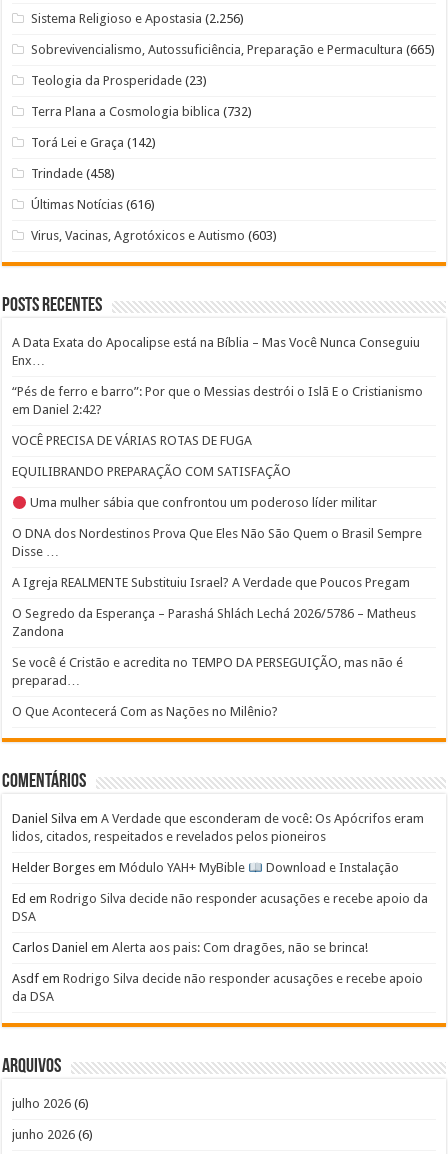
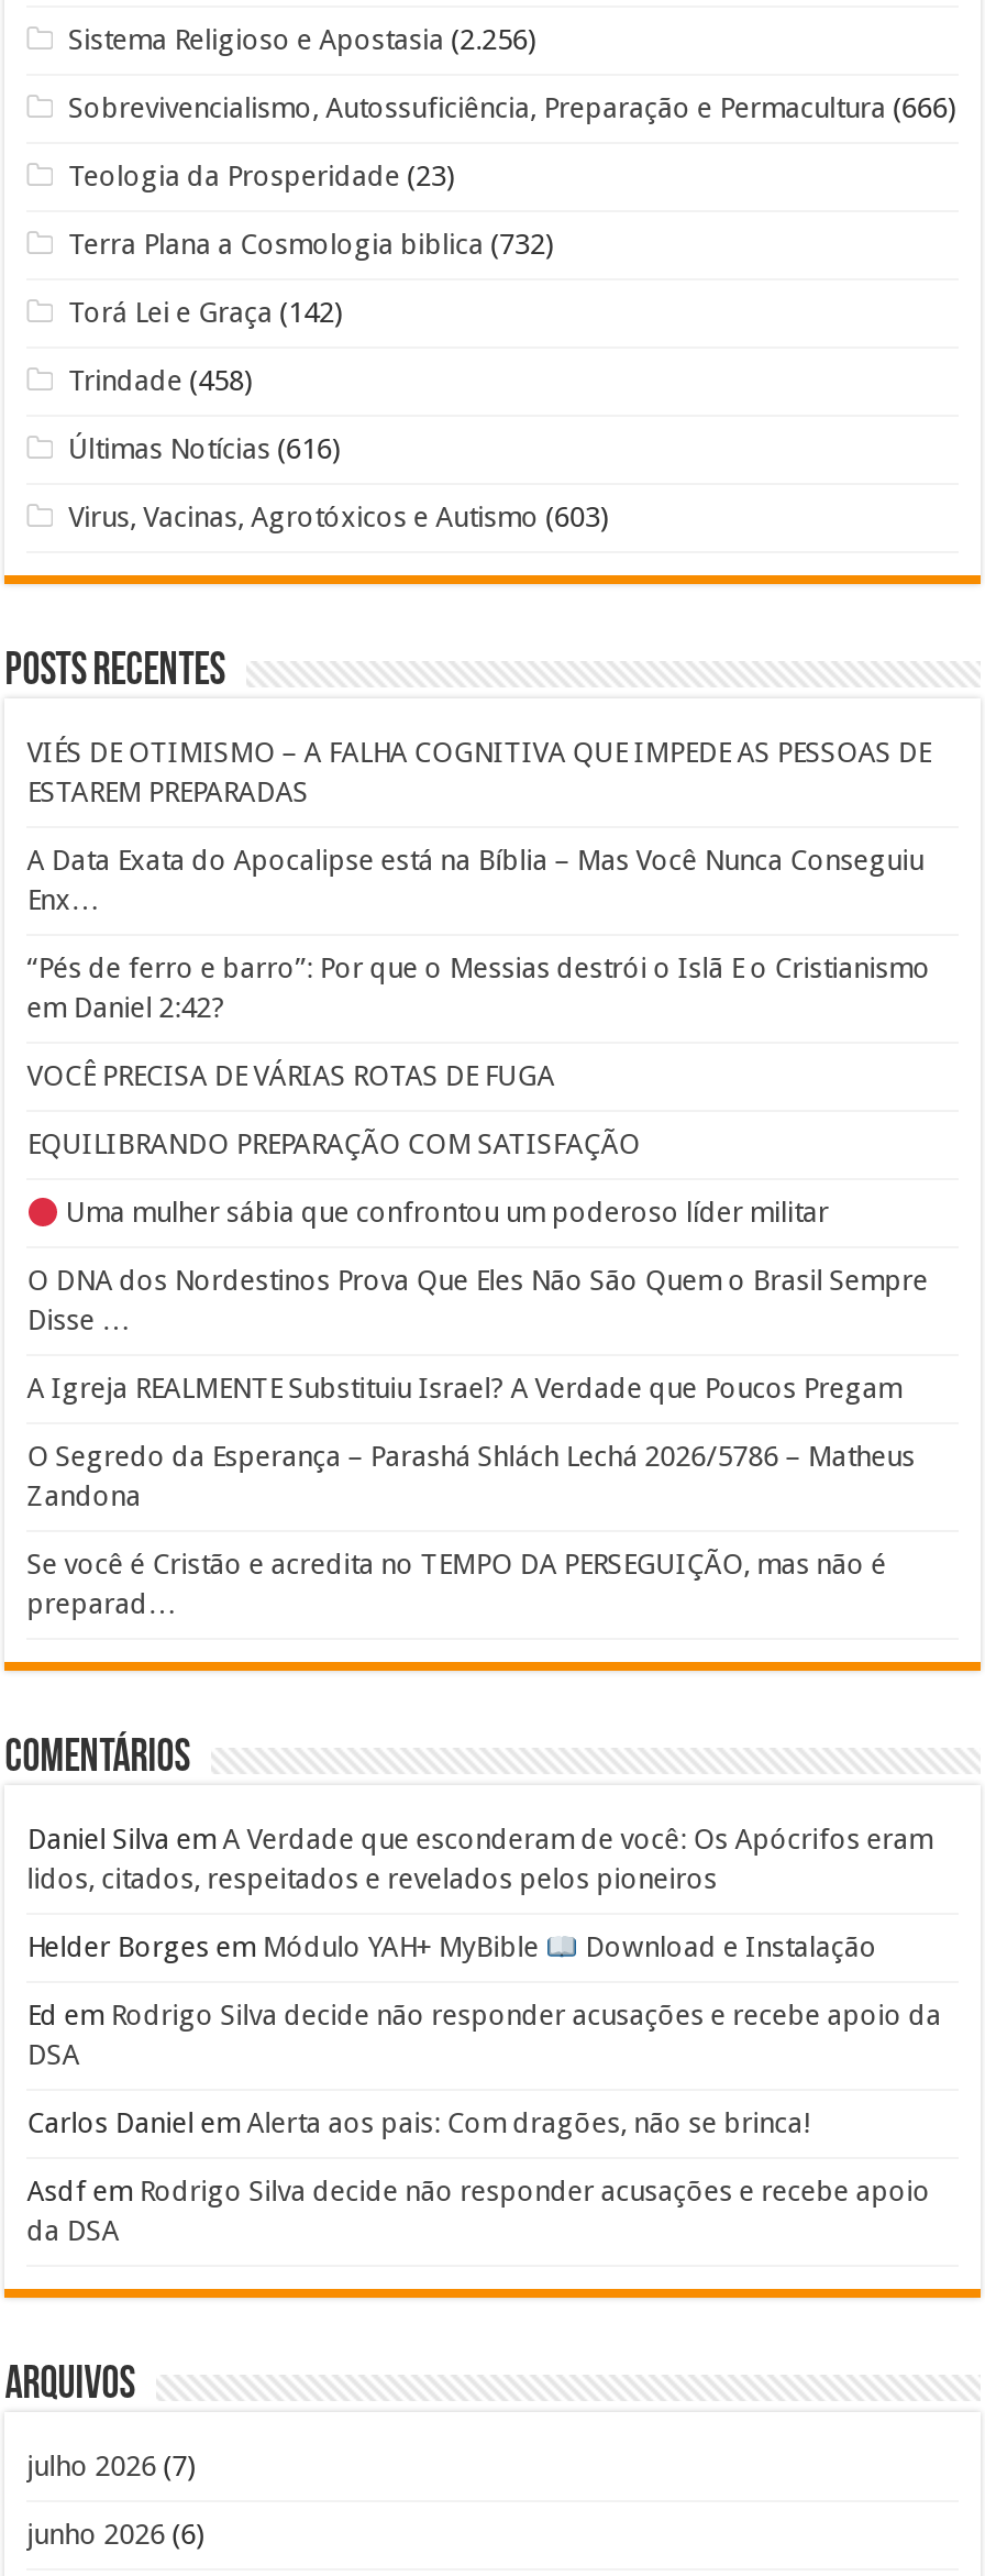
[31,42,435,57] Sobrevivencialismo, Autossuficiência, Preparação e Permacultura (665) -> [68,92,957,125] Sobrevivencialismo, Autossuficiência, Preparação e Permacultura (666)
none -> [27,737,930,809] VIÉS DE OTIMISMO – A FALHA COGNITIVA QUE IMPEDE AS PESSOAS DE | ESTAREM PREPARADAS
moved [12,335,423,688] -> [27,844,930,1621]: A Data Exata do Apocalipse está na Bíblia – Mas Você Nunca Conseguiu | Enx… | “Pés de ferro e barro”: Por que o Messias destrói o Islã E o Cristianismo | ... | Se você é Cristão e acredita no TEMPO DA PERSEGUIÇÃO, mas não é | preparad…
[12,704,278,719] O Que Acontecerá Com as Nações no Milênio? -> none
[12,1096,89,1111] julho 2026 (6) -> [27,2450,196,2483] julho 2026 (7)

